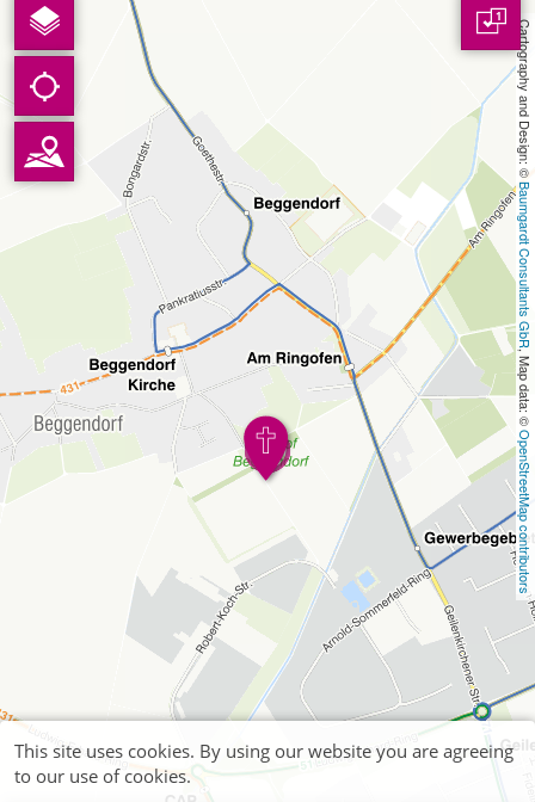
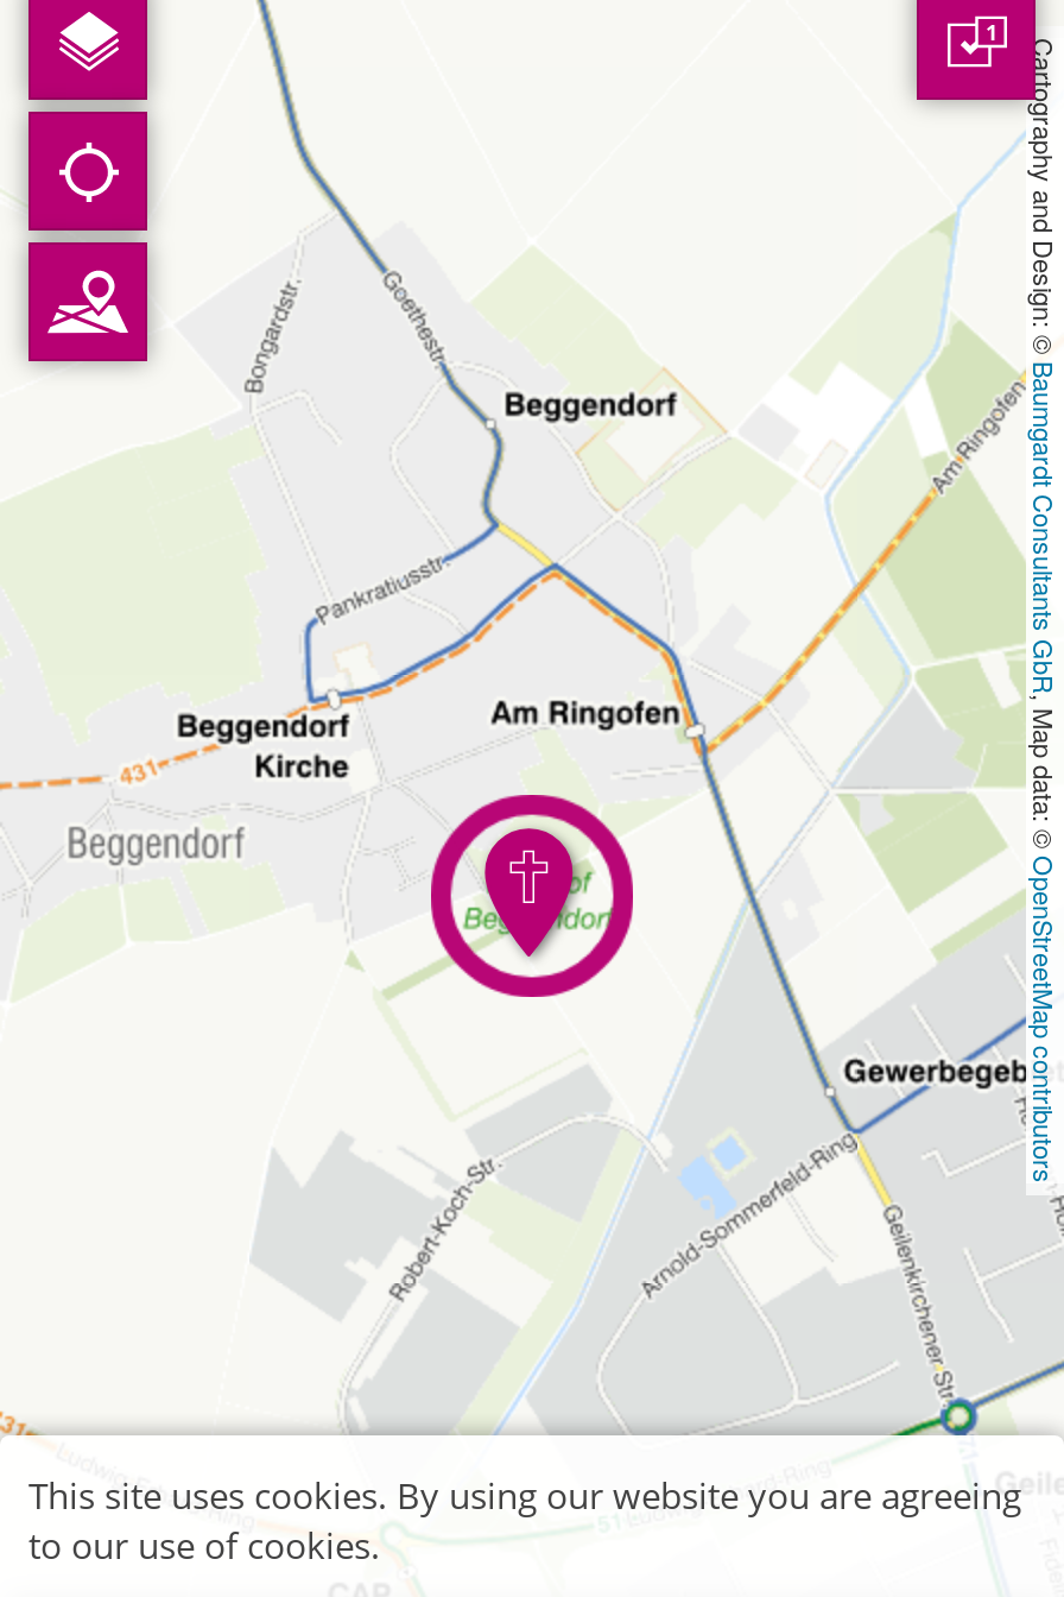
[216,399,319,501] [image] -> [427,791,636,1001] [image]

